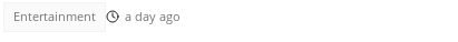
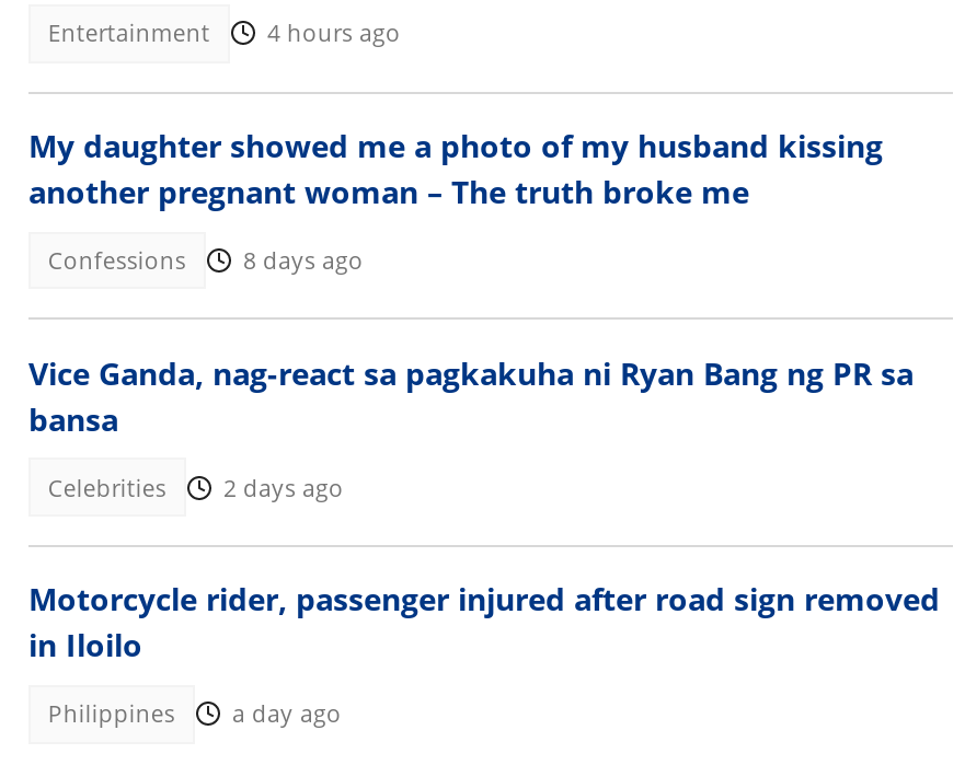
none -> [28,18,940,729] 4 hours ago | My daughter showed me a photo of my husband kissing | another pregnant woman – The truth broke me | Confessions | 8 days ago | Vice Ganda, nag-react sa pagkakuha ni Ryan Bang ng PR sa | bansa | Celebrities | 2 days ago | Motorcycle rider, passenger injured after road sign removed | in Iloilo | Philippines

